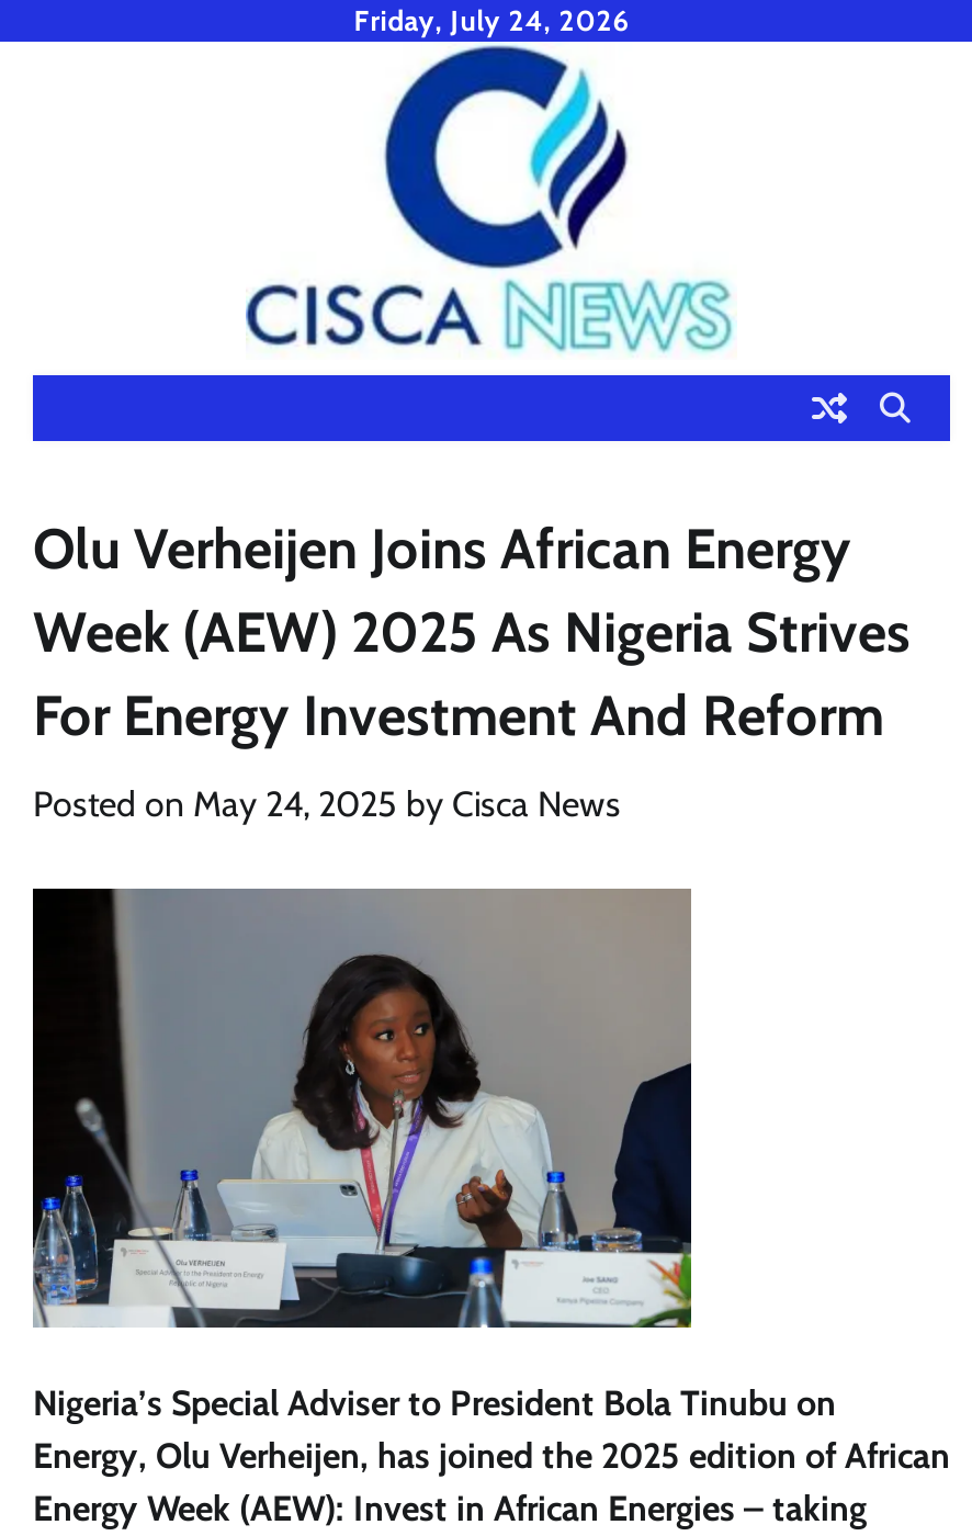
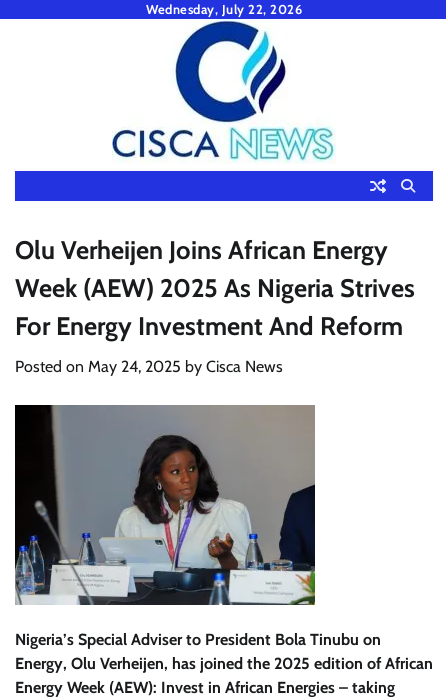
[354,4,629,37] Friday, July 24, 2026 -> [146,2,302,17] Wednesday, July 22, 2026

